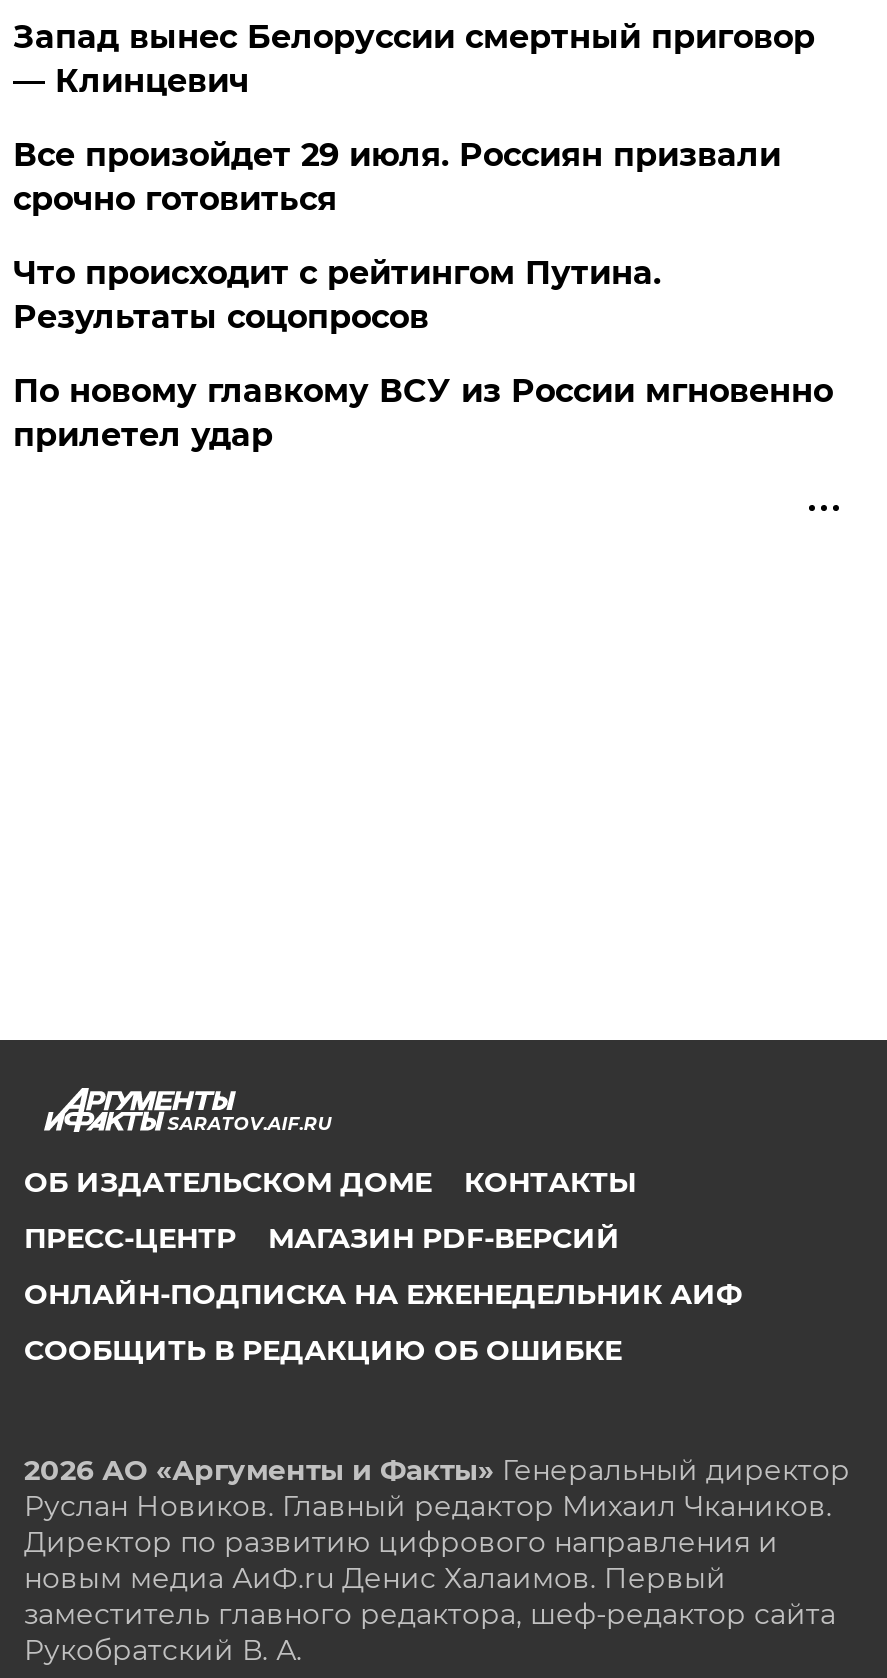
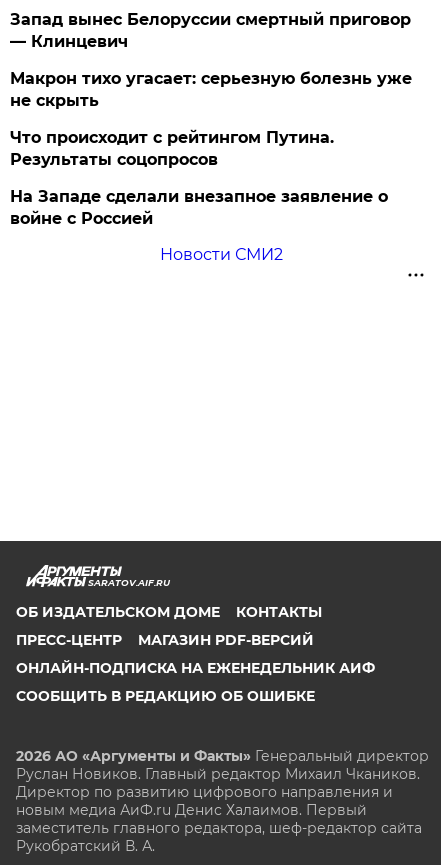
[13,136,781,218] Все произойдет 29 июля. Россиян призвали | срочно готовиться -> [10,69,412,110] Макрон тихо угасает: серьезную болезнь уже | не скрыть
[13,372,833,454] По новому главкому ВСУ из России мгновенно | прилетел удар -> [10,187,388,264] На Западе сделали внезапное заявление о | войне с Россией | Новости СМИ2

